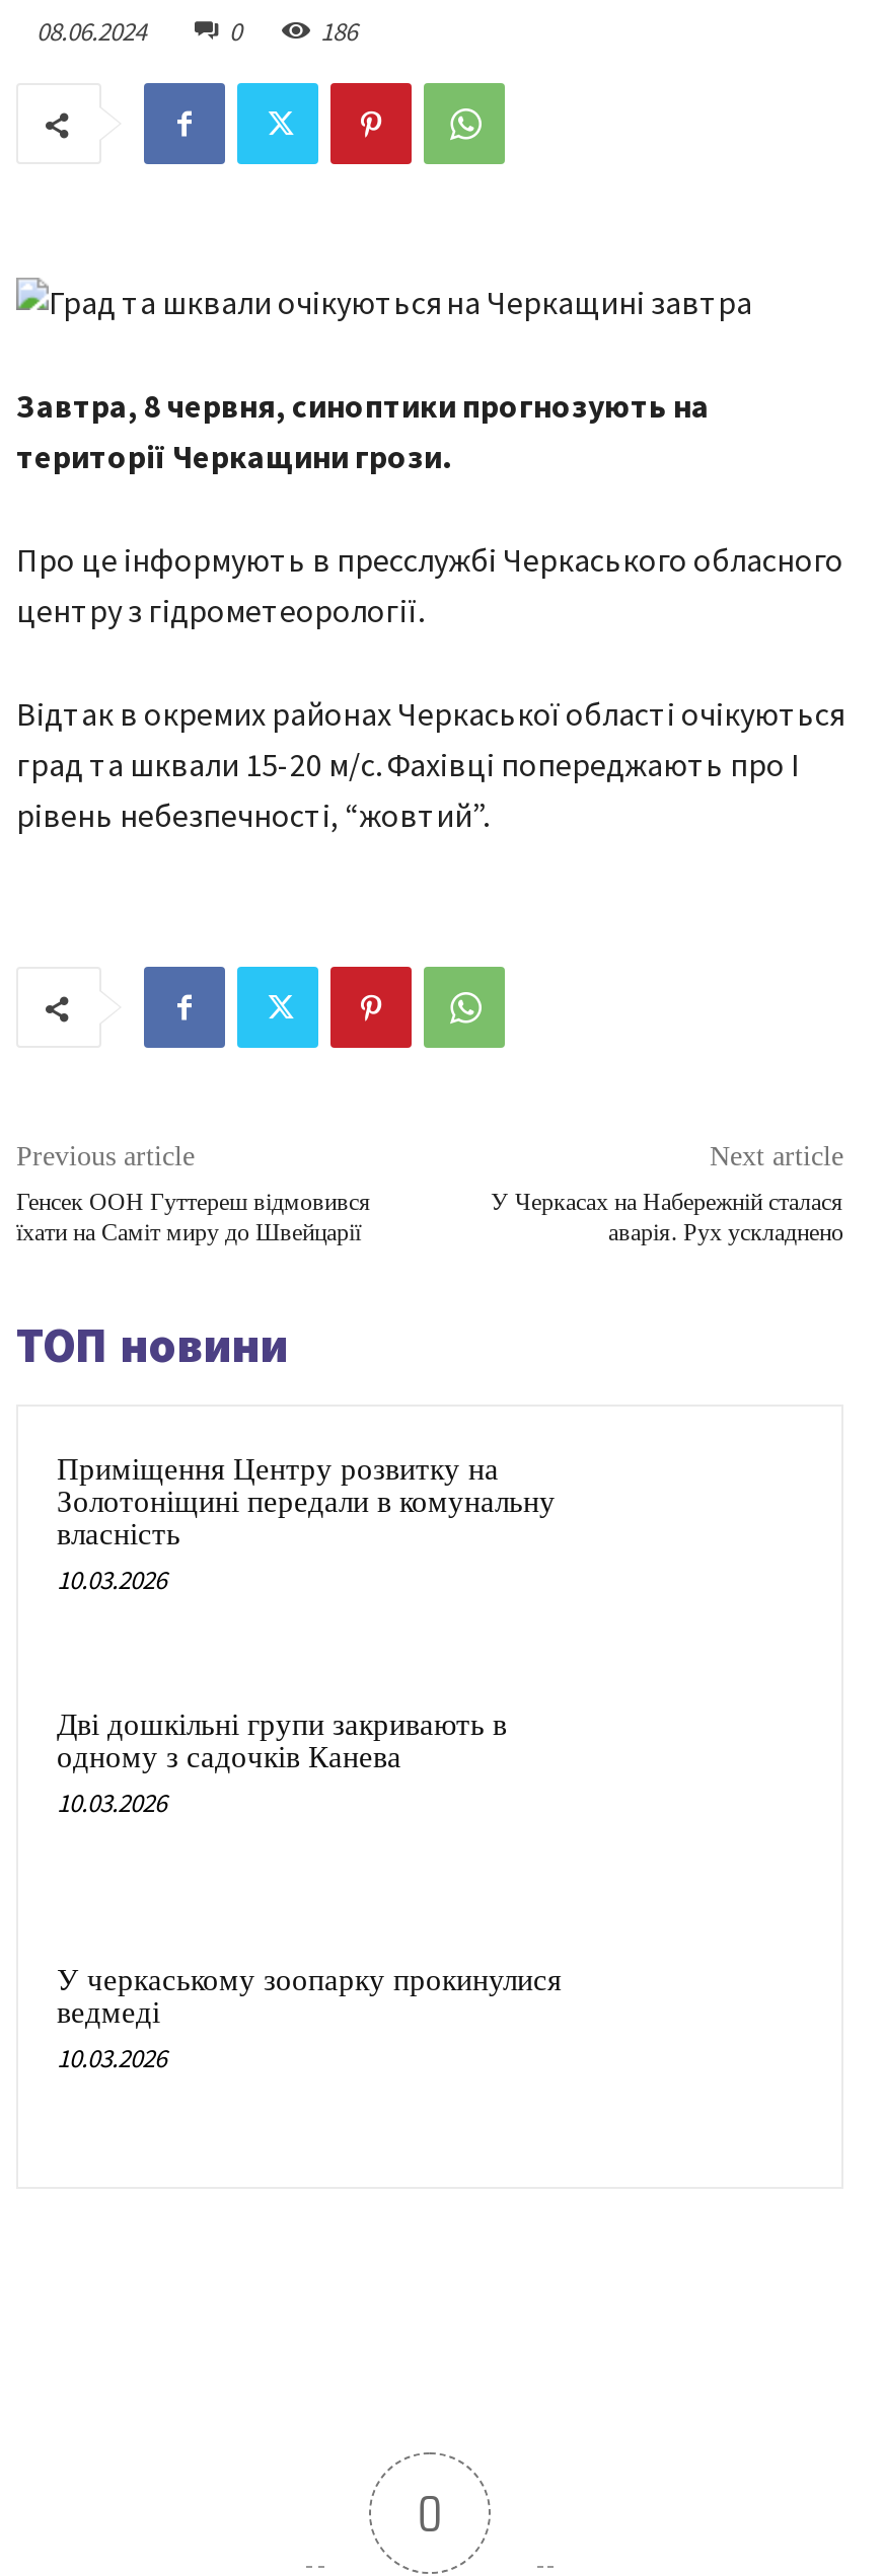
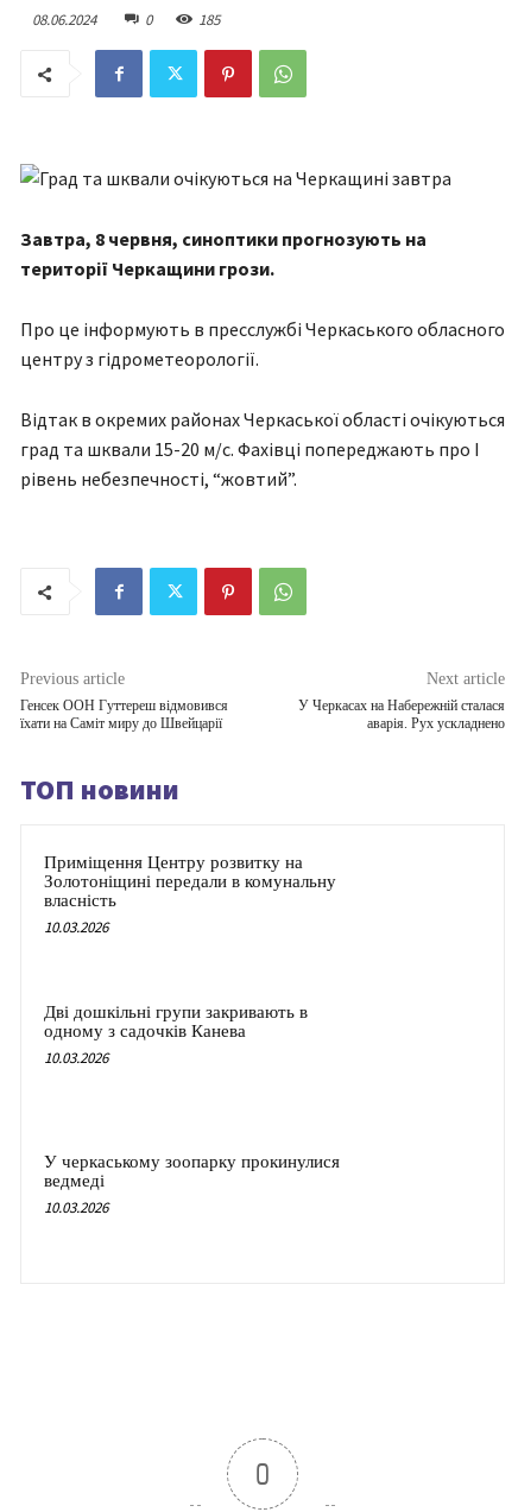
[320,13,357,47] 186 -> [198,9,220,29] 185

